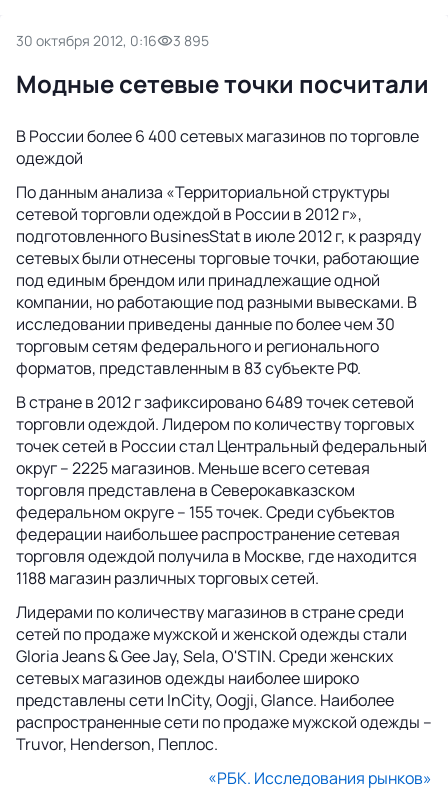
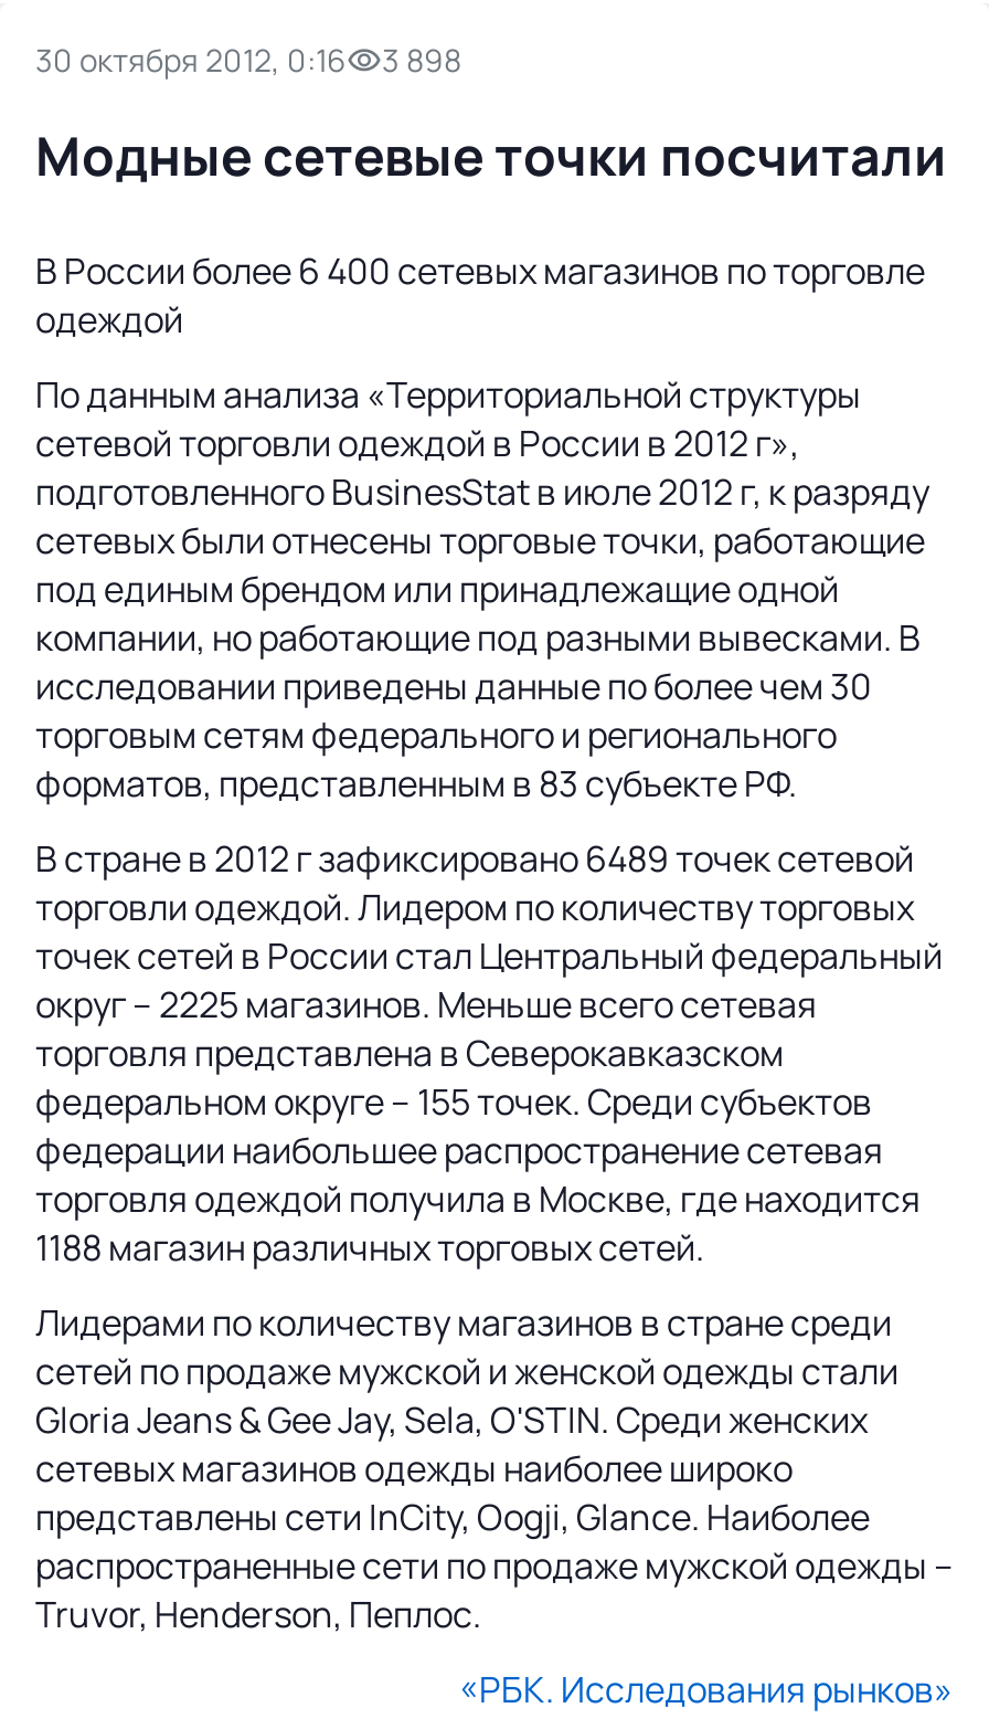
[16,31,209,50] 30 октября 2012, 0:16 3 895 -> [35,39,461,81] 30 октября 2012, 0:16 3 898

